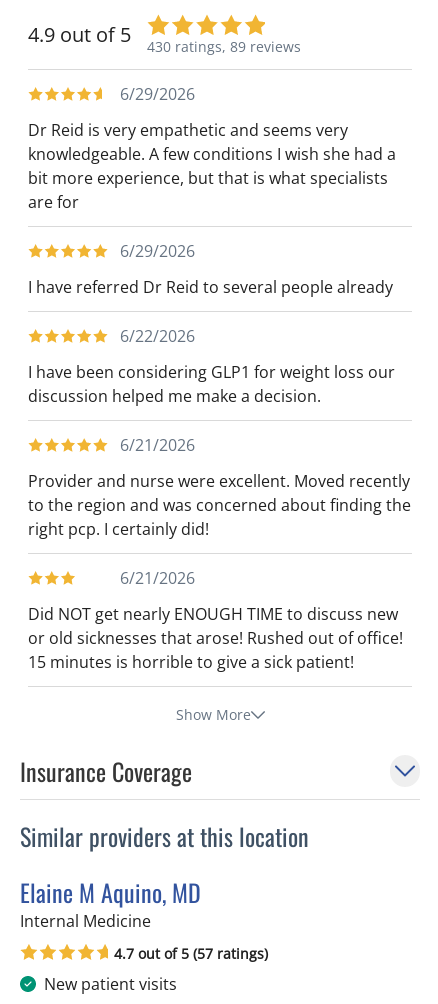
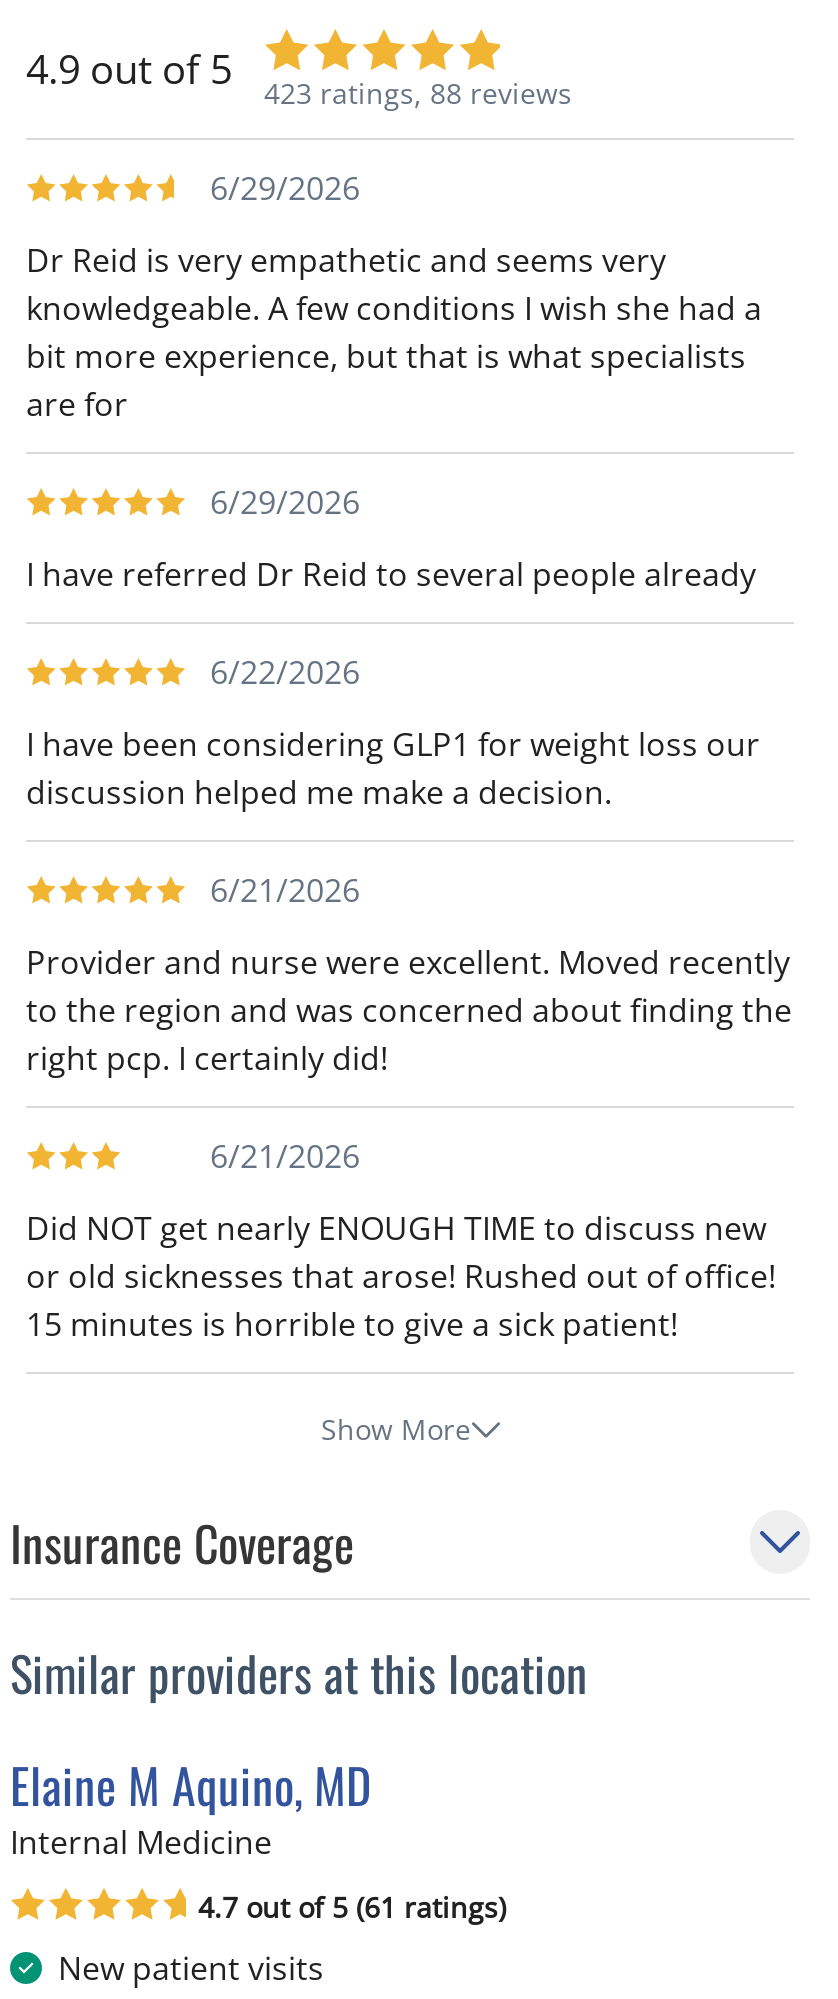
[147,37,301,56] 430 ratings, 89 reviews -> [264,74,572,112] 423 ratings, 88 reviews
[114,944,268,963] 4.7 out of 5 (57 ratings) -> [198,1888,506,1926] 4.7 out of 5 (61 ratings)

